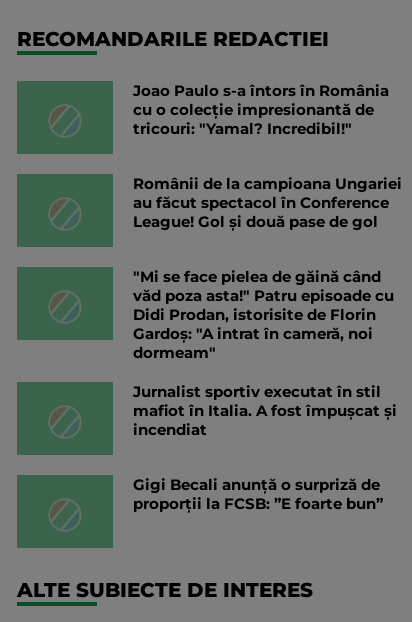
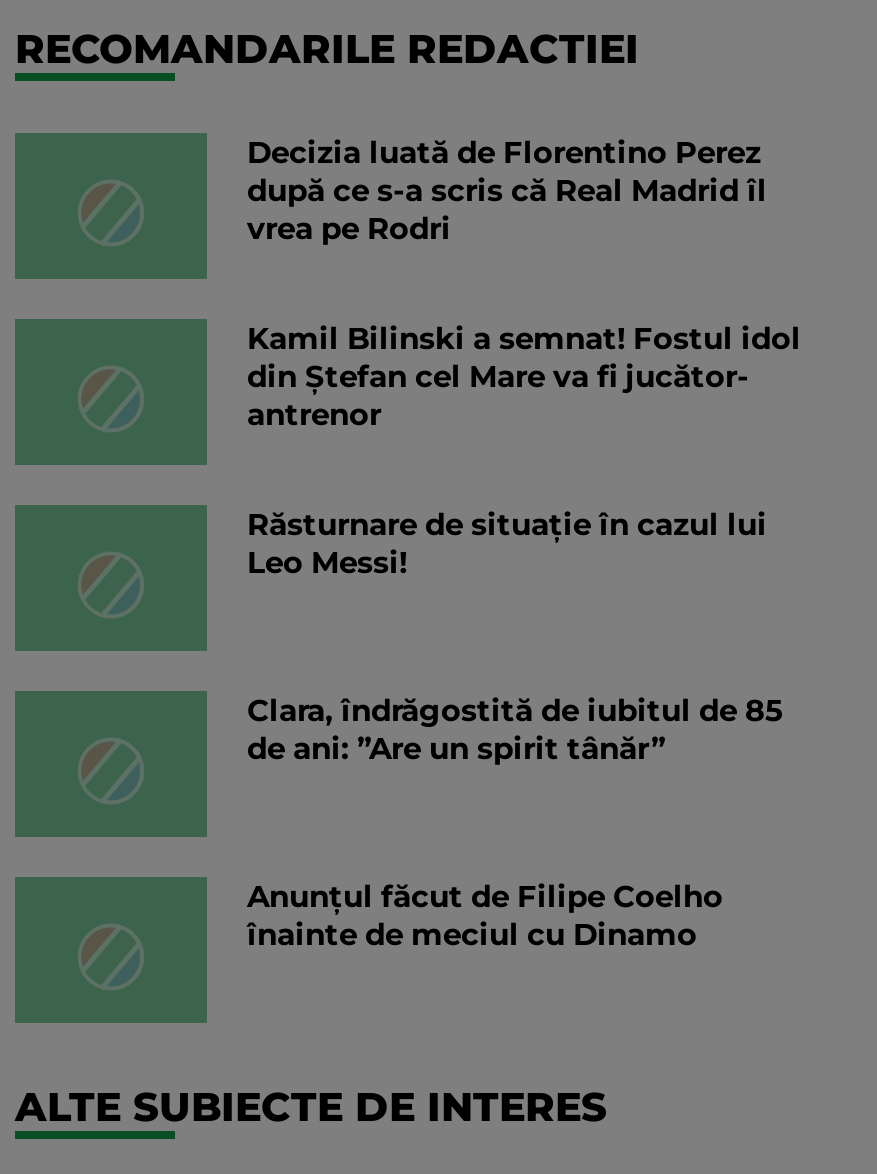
[133,81,389,138] Joao Paulo s-a întors în România | cu o colecție impresionantă de | tricouri: "Yamal? Incredibil!" -> [247,133,767,247] Decizia luată de Florentino Perez | după ce s-a scris că Real Madrid îl | vrea pe Rodri
[133,174,402,231] Românii de la campioana Ungariei | au făcut spectacol în Conference | League! Gol și două pase de gol -> [247,319,801,433] Kamil Bilinski a semnat! Fostul idol | din Ștefan cel Mare va fi jucător- | antrenor
[133,267,394,362] "Mi se face pielea de găină când | văd poza asta!" Patru episoade cu | Didi Prodan, istorisite de Florin | Gardoș: "A intrat în cameră, noi | dormeam" -> [247,505,767,581] Răsturnare de situație în cazul lui | Leo Messi!
[133,382,397,439] Jurnalist sportiv executat în stil | mafiot în Italia. A fost împușcat și | incendiat -> [247,691,783,767] Clara, îndrăgostită de iubitul de 85 | de ani: ”Are un spirit tânăr”
[133,475,383,513] Gigi Becali anunță o surpriză de | proporții la FCSB: ”E foarte bun” -> [247,877,723,953] Anunțul făcut de Filipe Coelho | înainte de meciul cu Dinamo

